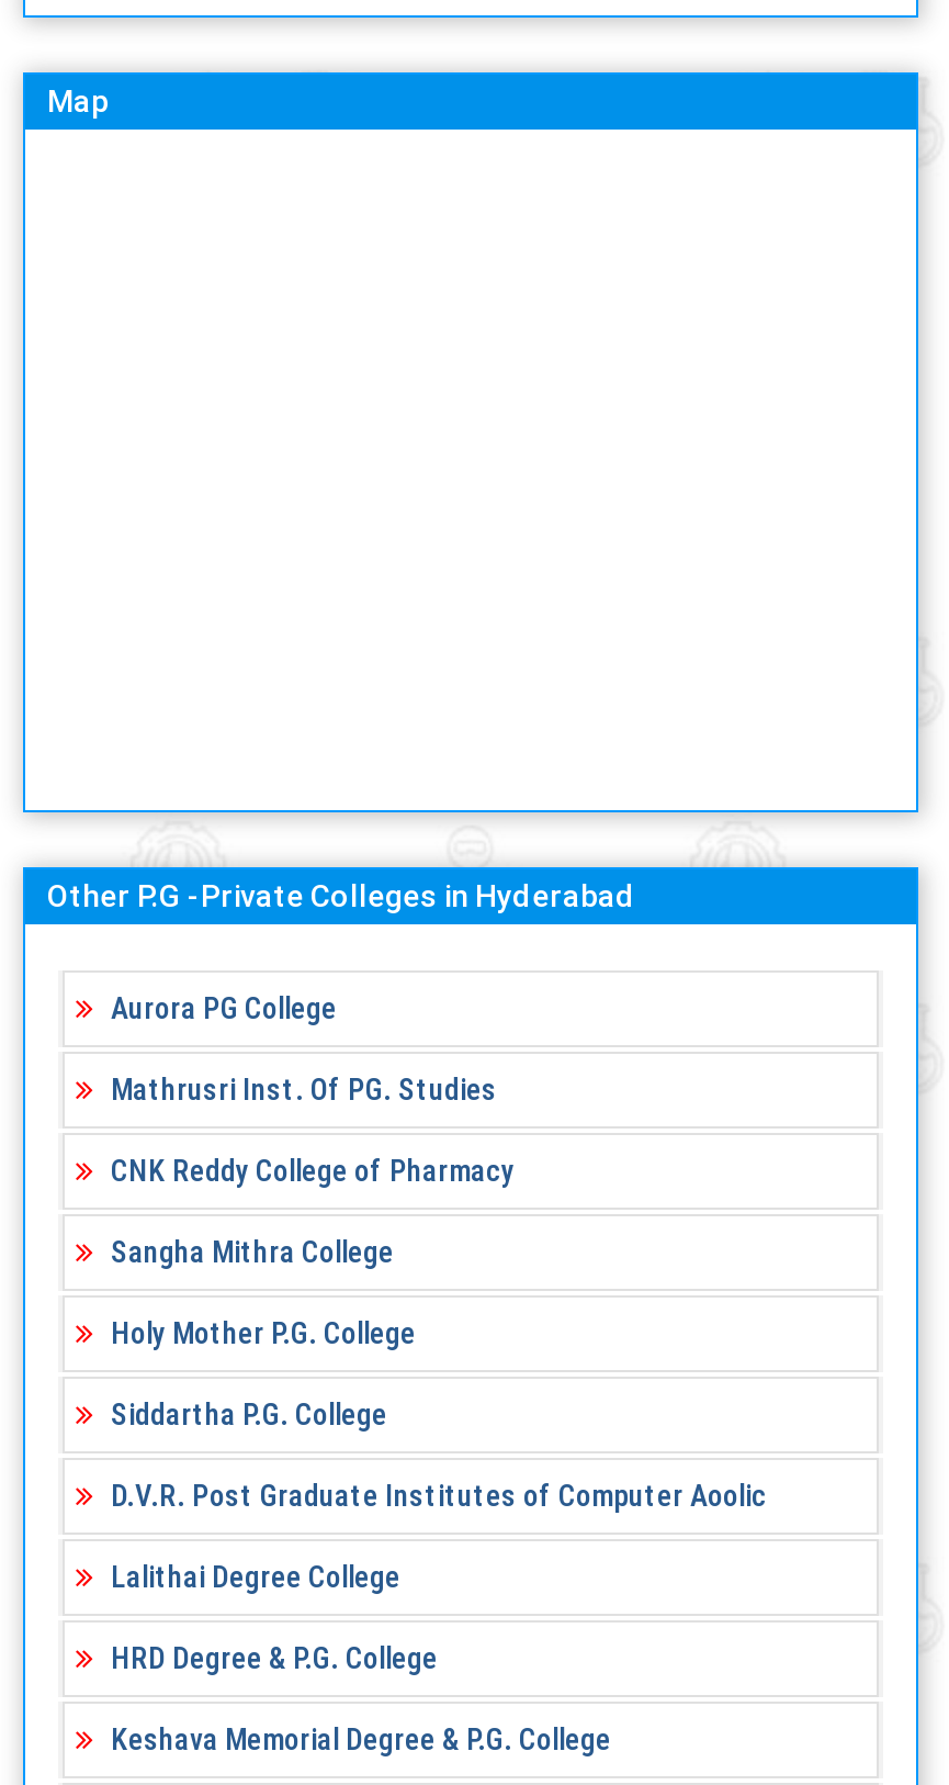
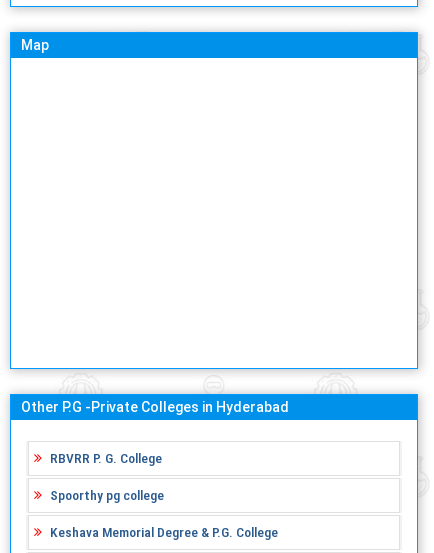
[111,990,767,1675] Aurora PG College | Mathrusri Inst. Of PG. Studies | CNK Reddy College of Pharmacy | Sangha Mithra College | Holy Mother P.G. College | Siddartha P.G. College | D.V.R. Post Graduate Institutes of Computer Aoolic | Lalithai Degree College | HRD Degree & P.G. College -> [50,450,164,503] RBVRR P. G. College | Spoorthy pg college

